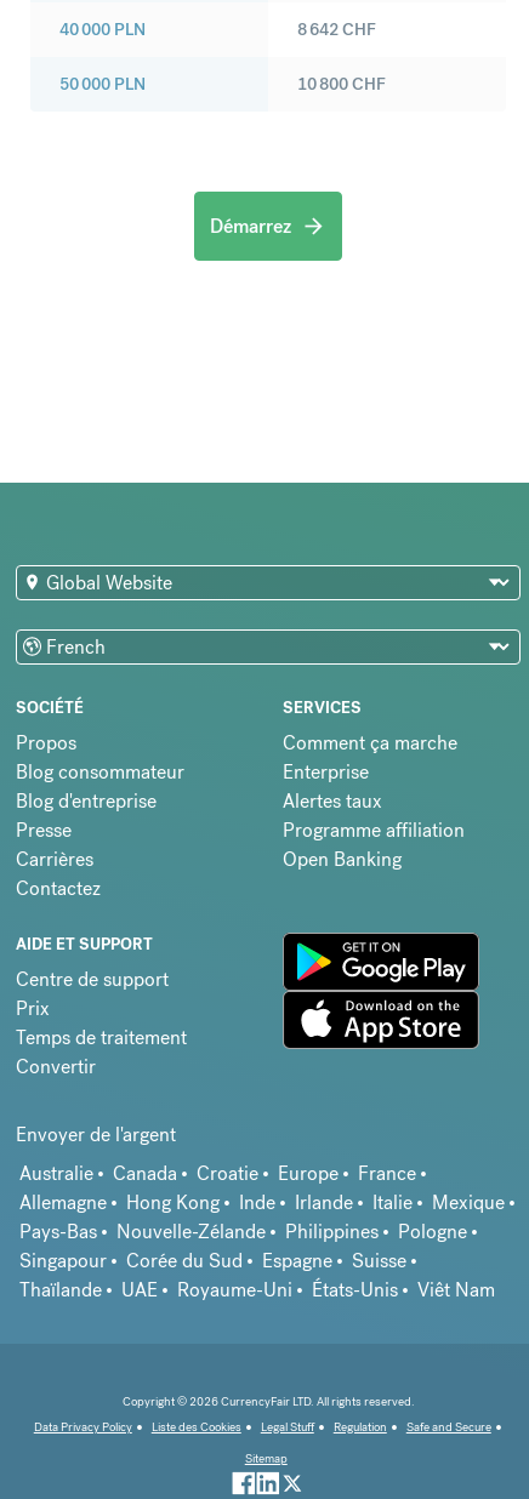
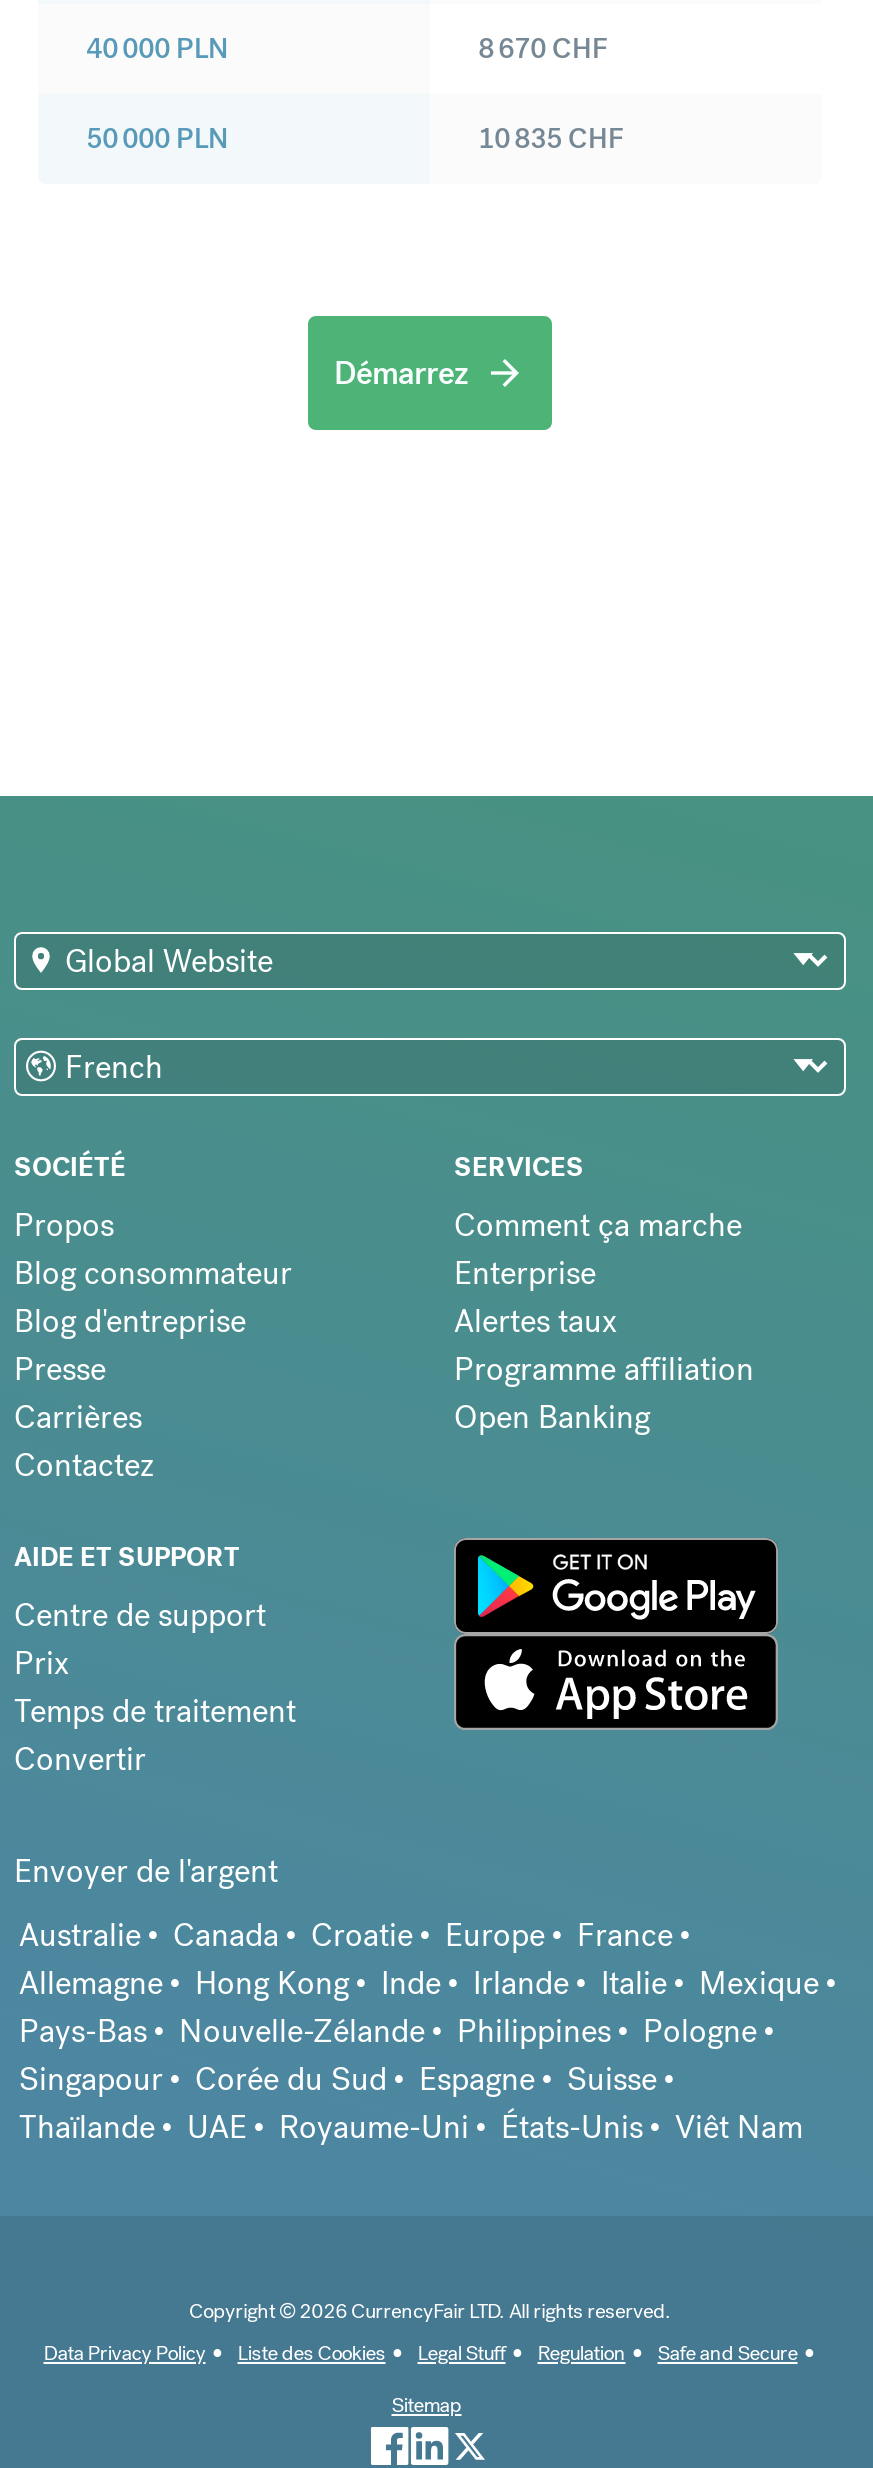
[297,18,376,40] 8 642 CHF -> [478,30,608,66] 8 670 CHF
[297,73,386,95] 10 800 CHF -> [478,120,624,156] 10 835 CHF

